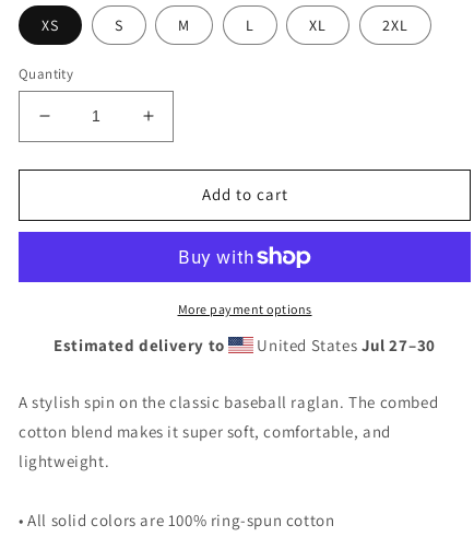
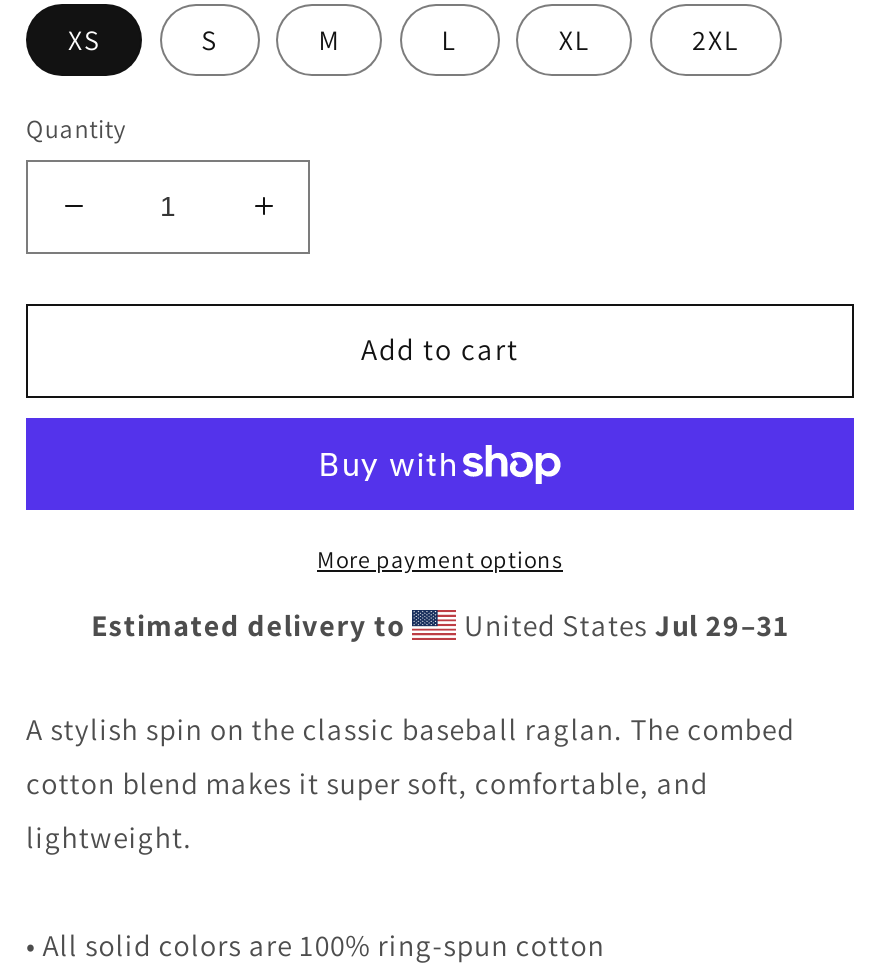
[253,334,436,355] United States Jul 27–30 -> [457,606,789,644] United States Jul 29–31

